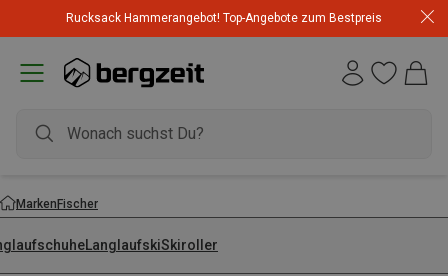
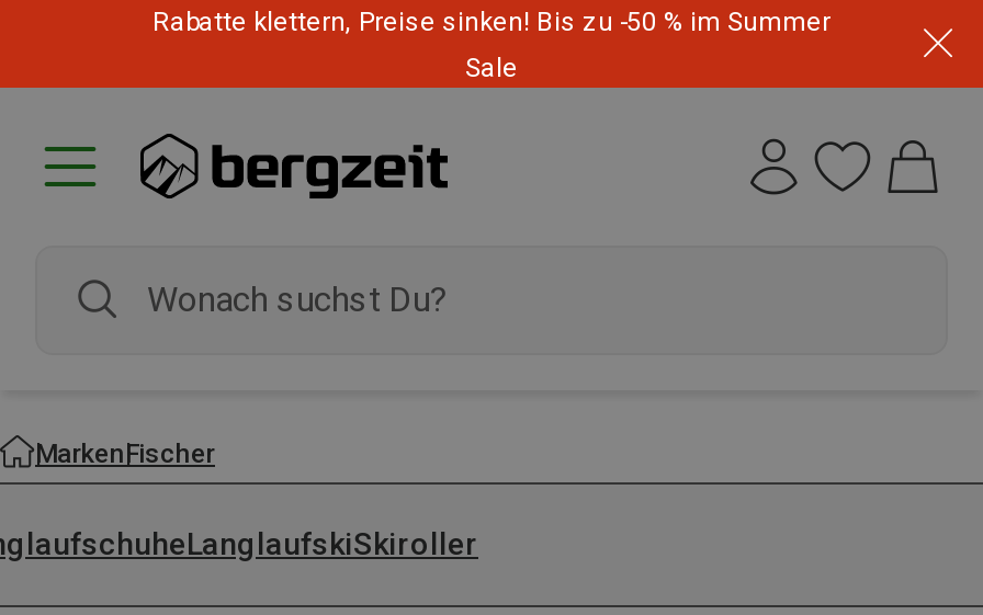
[66,10,382,24] Rucksack Hammerangebot! Top-Angebote zum Bestpreis -> [152,7,831,83] Rabatte klettern, Preise sinken! Bis zu -50 % im Summer | Sale

